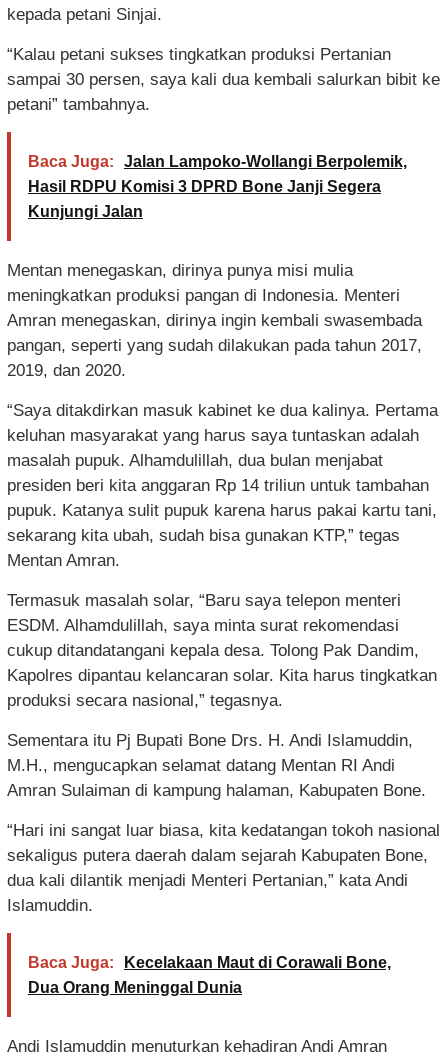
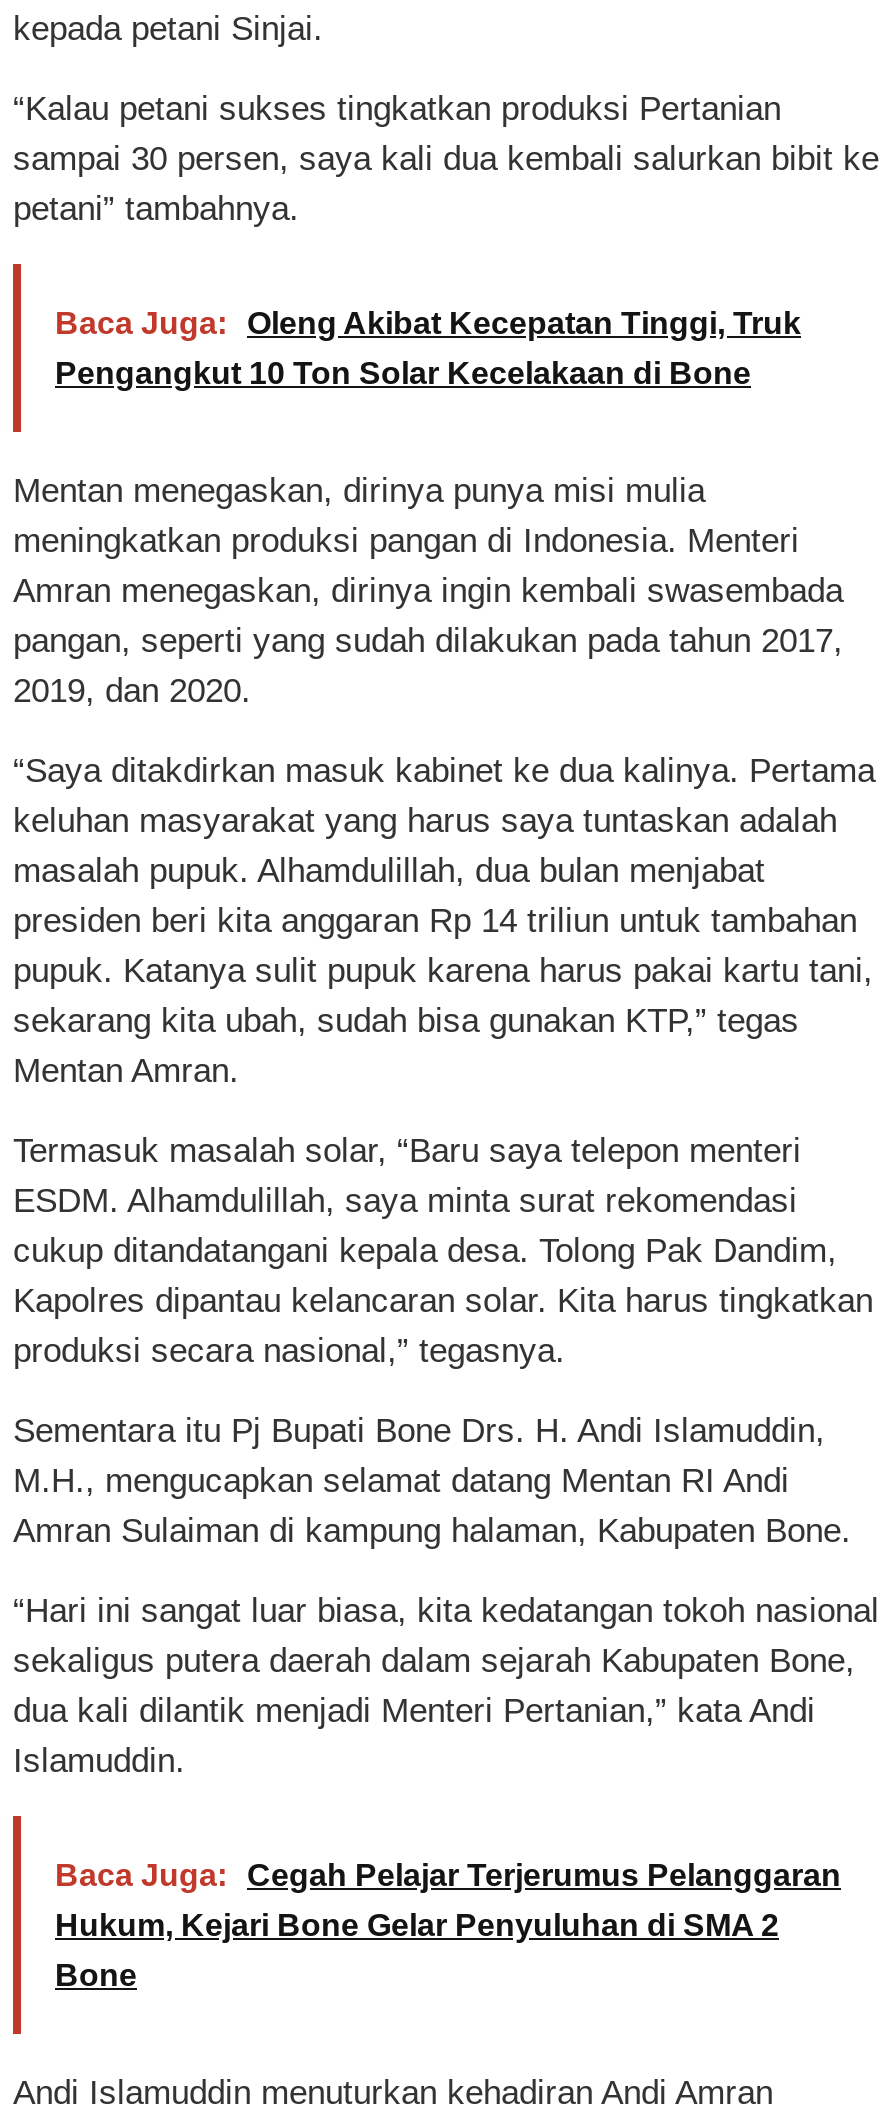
[28,153,407,220] Baca Juga: Jalan Lampoko-Wollangi Berpolemik, | Hasil RDPU Komisi 3 DPRD Bone Janji Segera | Kunjungi Jalan -> [55,306,801,390] Baca Juga: Oleng Akibat Kecepatan Tinggi, Truk | Pengangkut 10 Ton Solar Kecelakaan di Bone
moved [7,261,440,915] -> [13,472,879,1780]: Mentan menegaskan, dirinya punya misi mulia | meningkatkan produksi pangan di Indonesia. Menteri | Amran menegaskan, dirinya ingin kembali swasembada | ... | dua kali dilantik menjadi Menteri Pertanian,” kata Andi | Islamuddin.
[28,954,391,996] Baca Juga: Kecelakaan Maut di Corawali Bone, | Dua Orang Meninggal Dunia -> [55,1858,841,1992] Baca Juga: Cegah Pelajar Terjerumus Pelanggaran | Hukum, Kejari Bone Gelar Penyuluhan di SMA 2 | Bone

